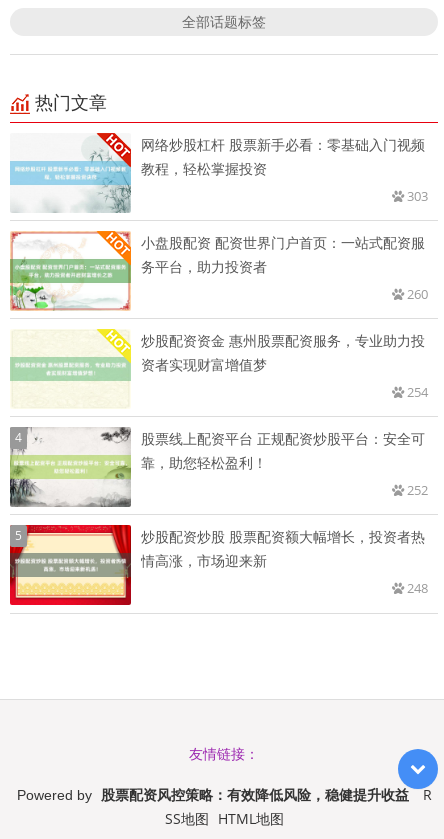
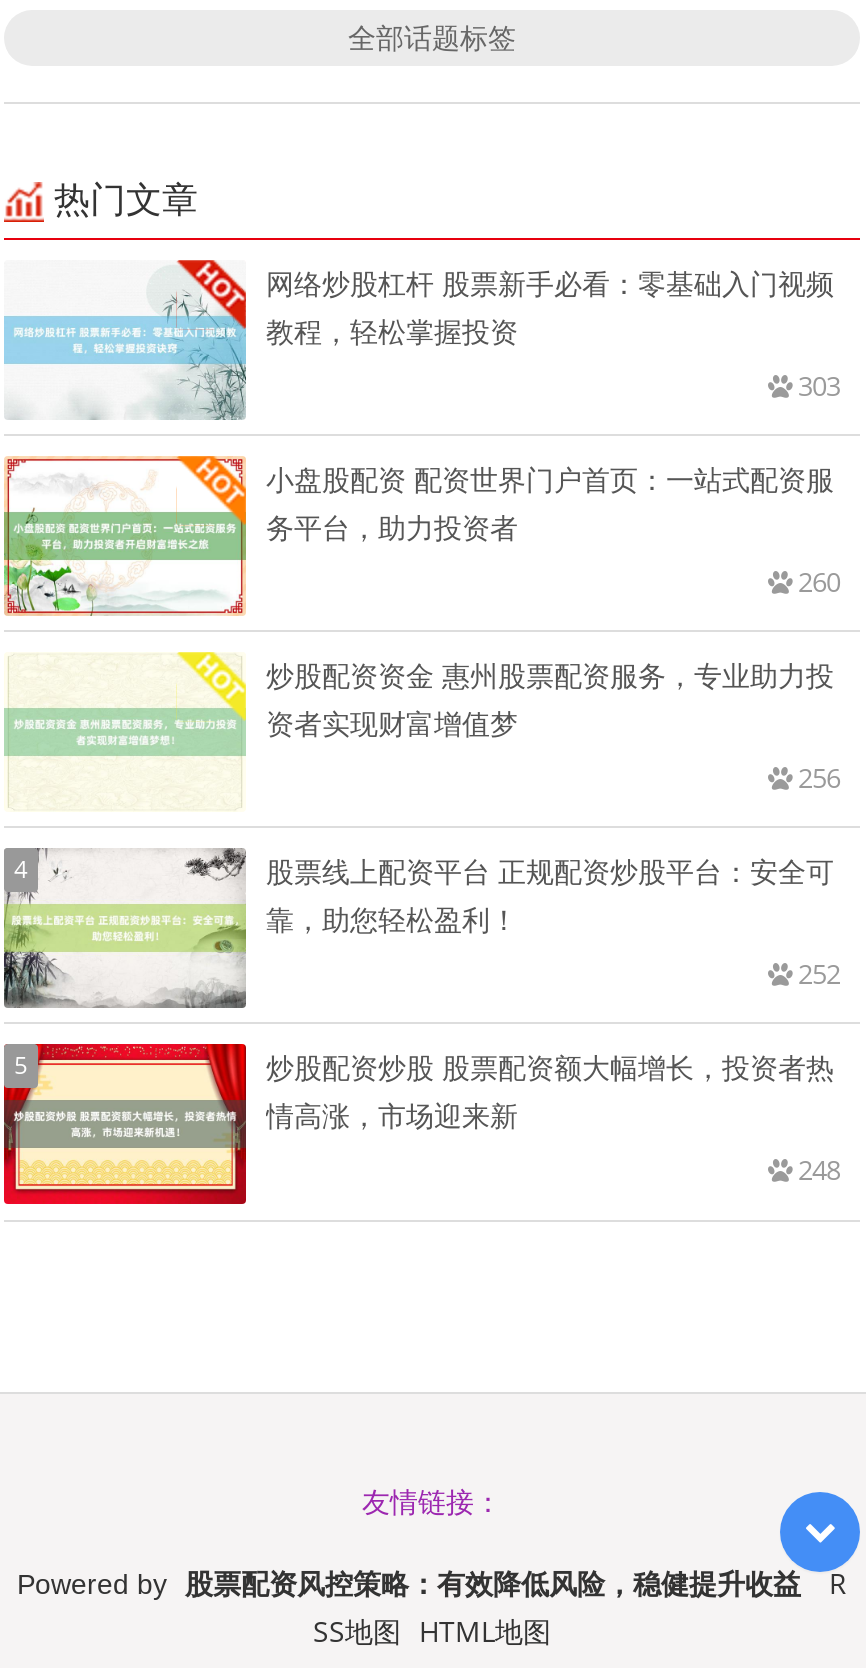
[407,383,428,401] 254 -> [798,760,840,796] 256

